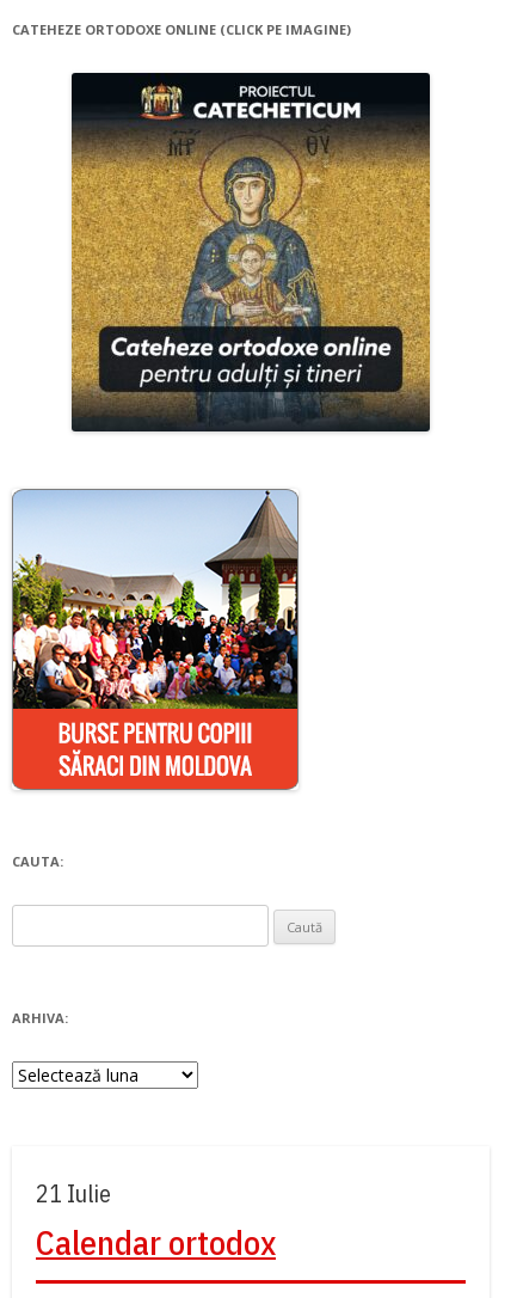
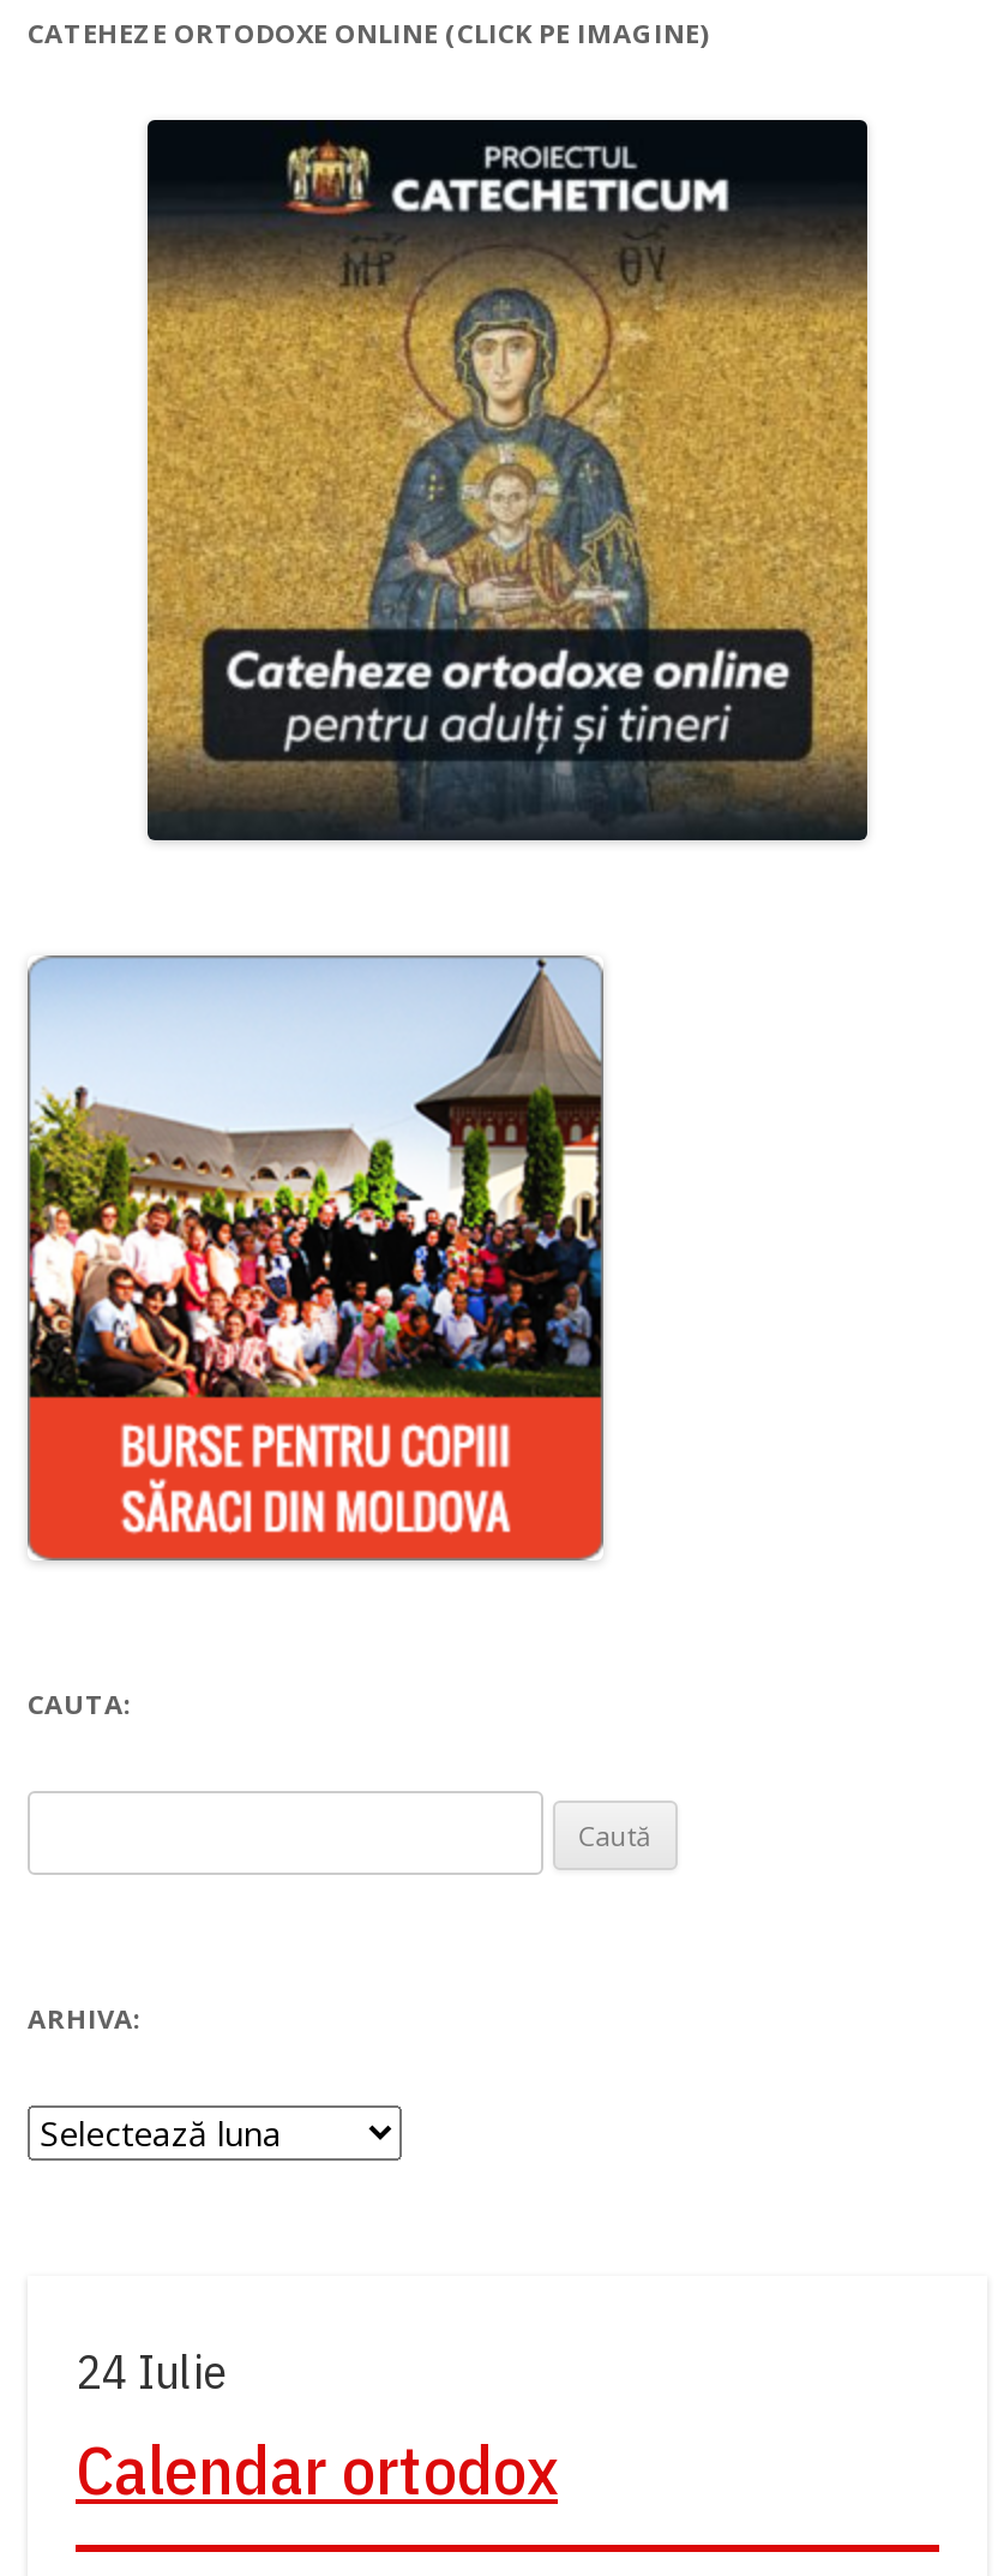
[36,1177,111,1209] 21 Iulie -> [76,2338,227,2402] 24 Iulie

